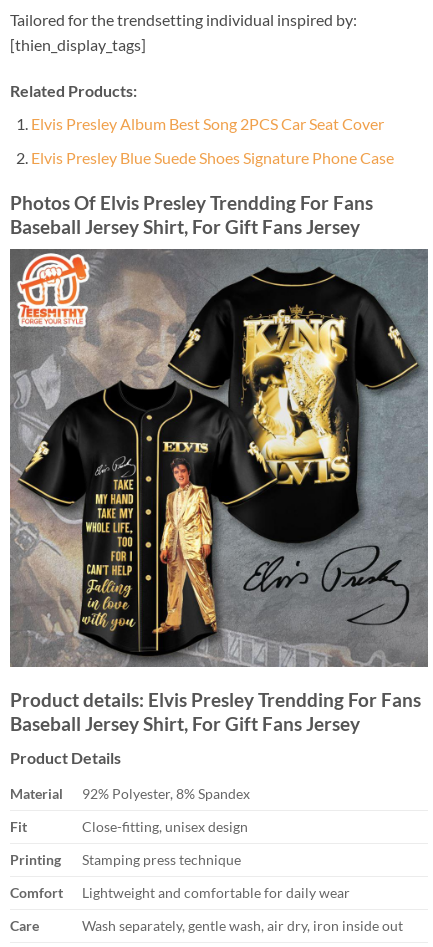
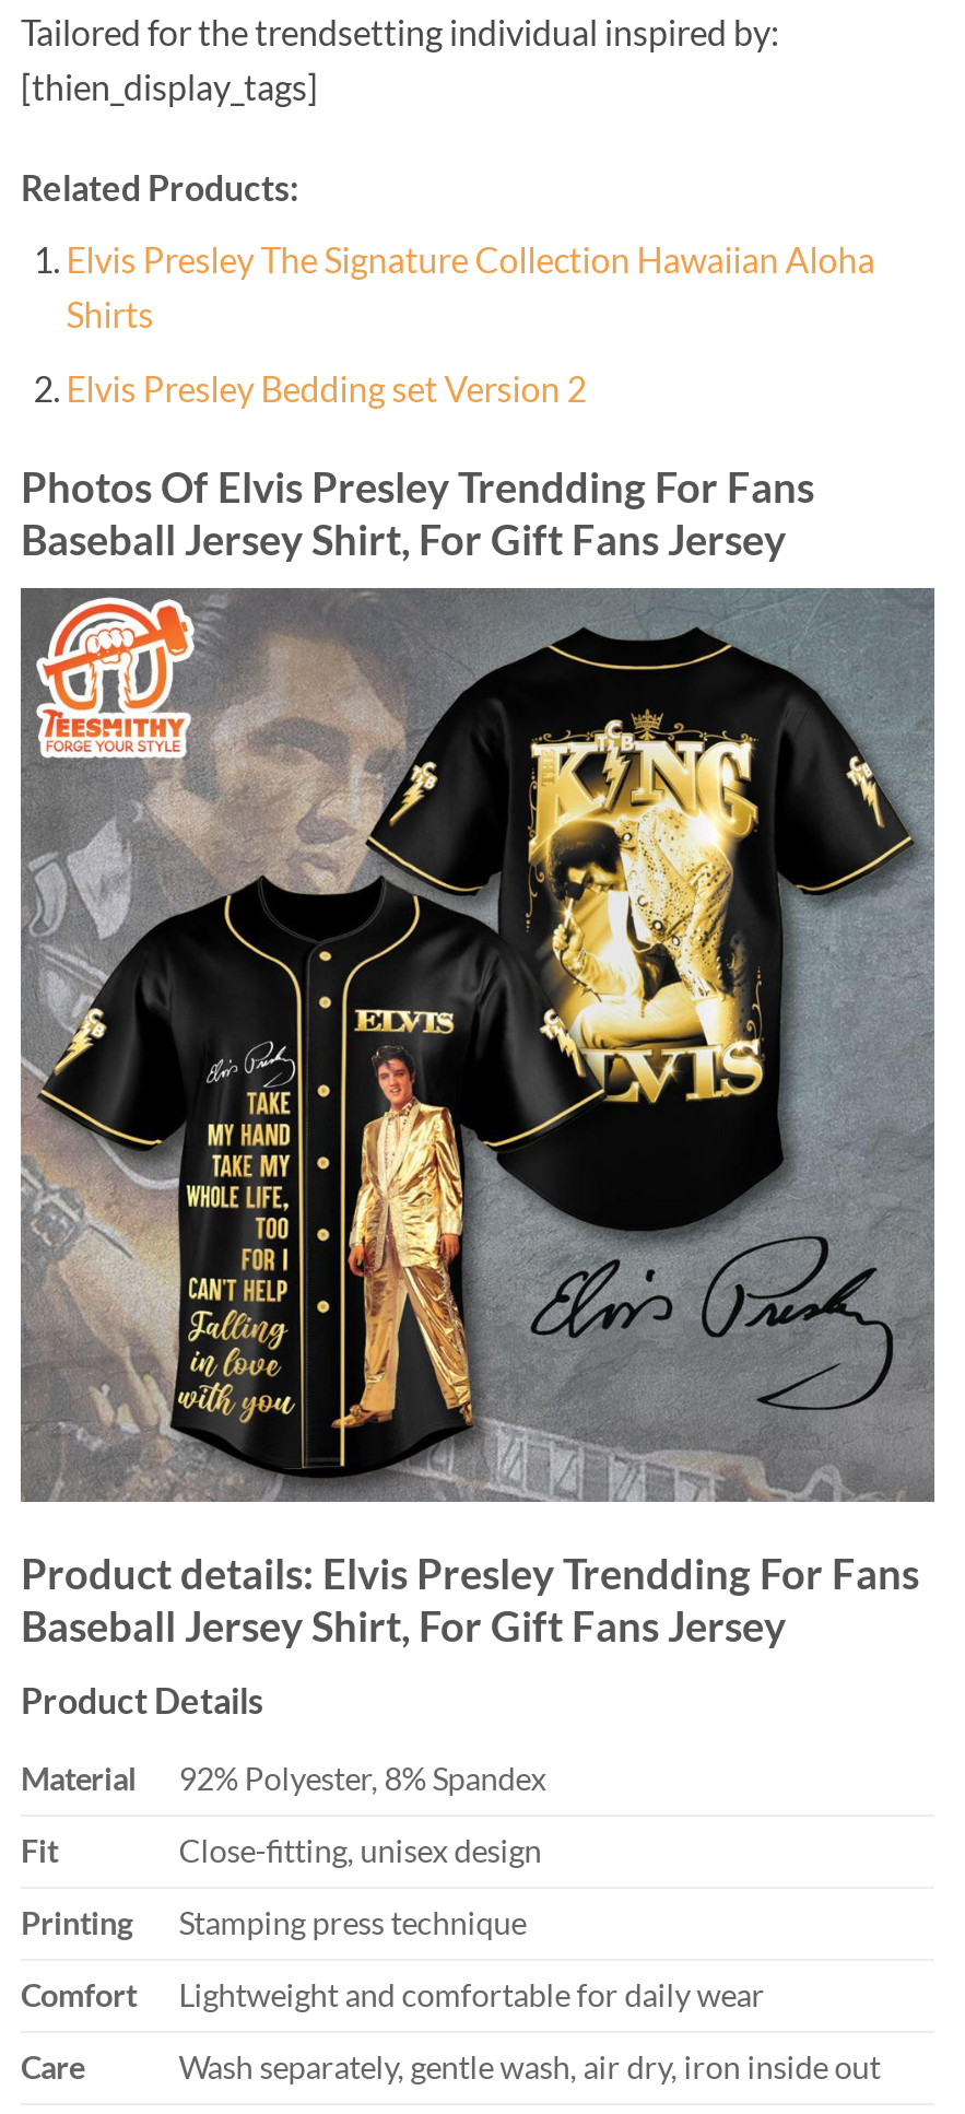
[31,114,384,133] Elvis Presley Album Best Song 2PCS Car Seat Cover -> [66,238,875,334] Elvis Presley The Signature Collection Hawaiian Aloha | Shirts
[31,148,394,167] Elvis Presley Blue Suede Shoes Signature Phone Case -> [66,368,586,410] Elvis Presley Bedding set Version 2

